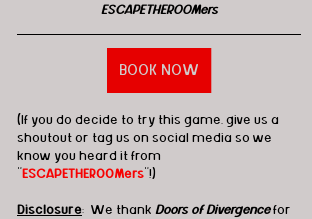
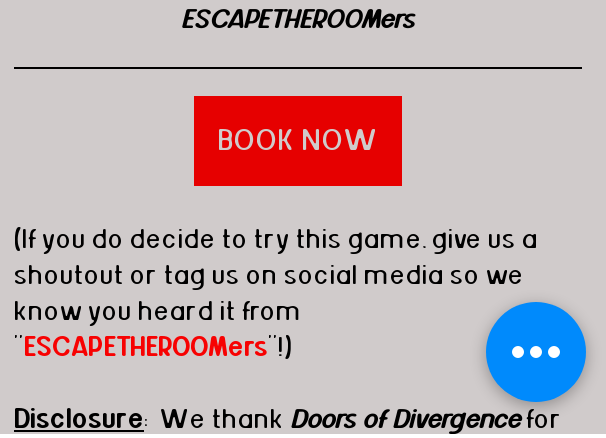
none -> [484,300,588,400] [image]

